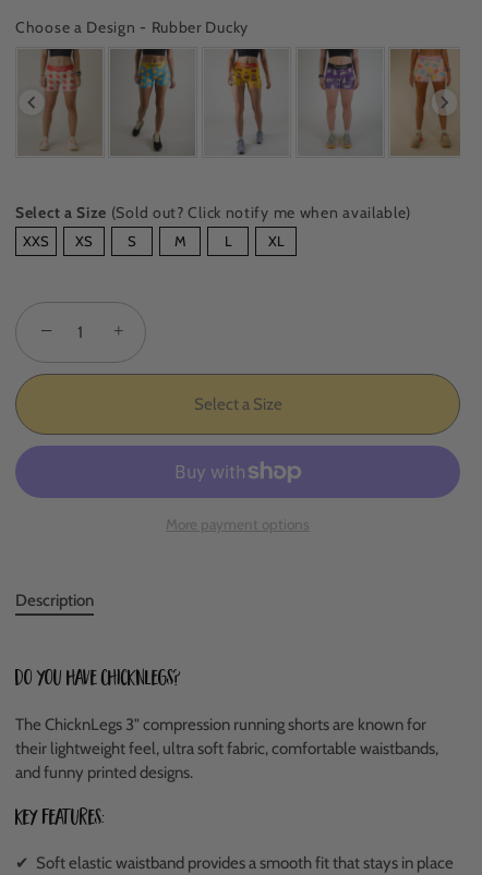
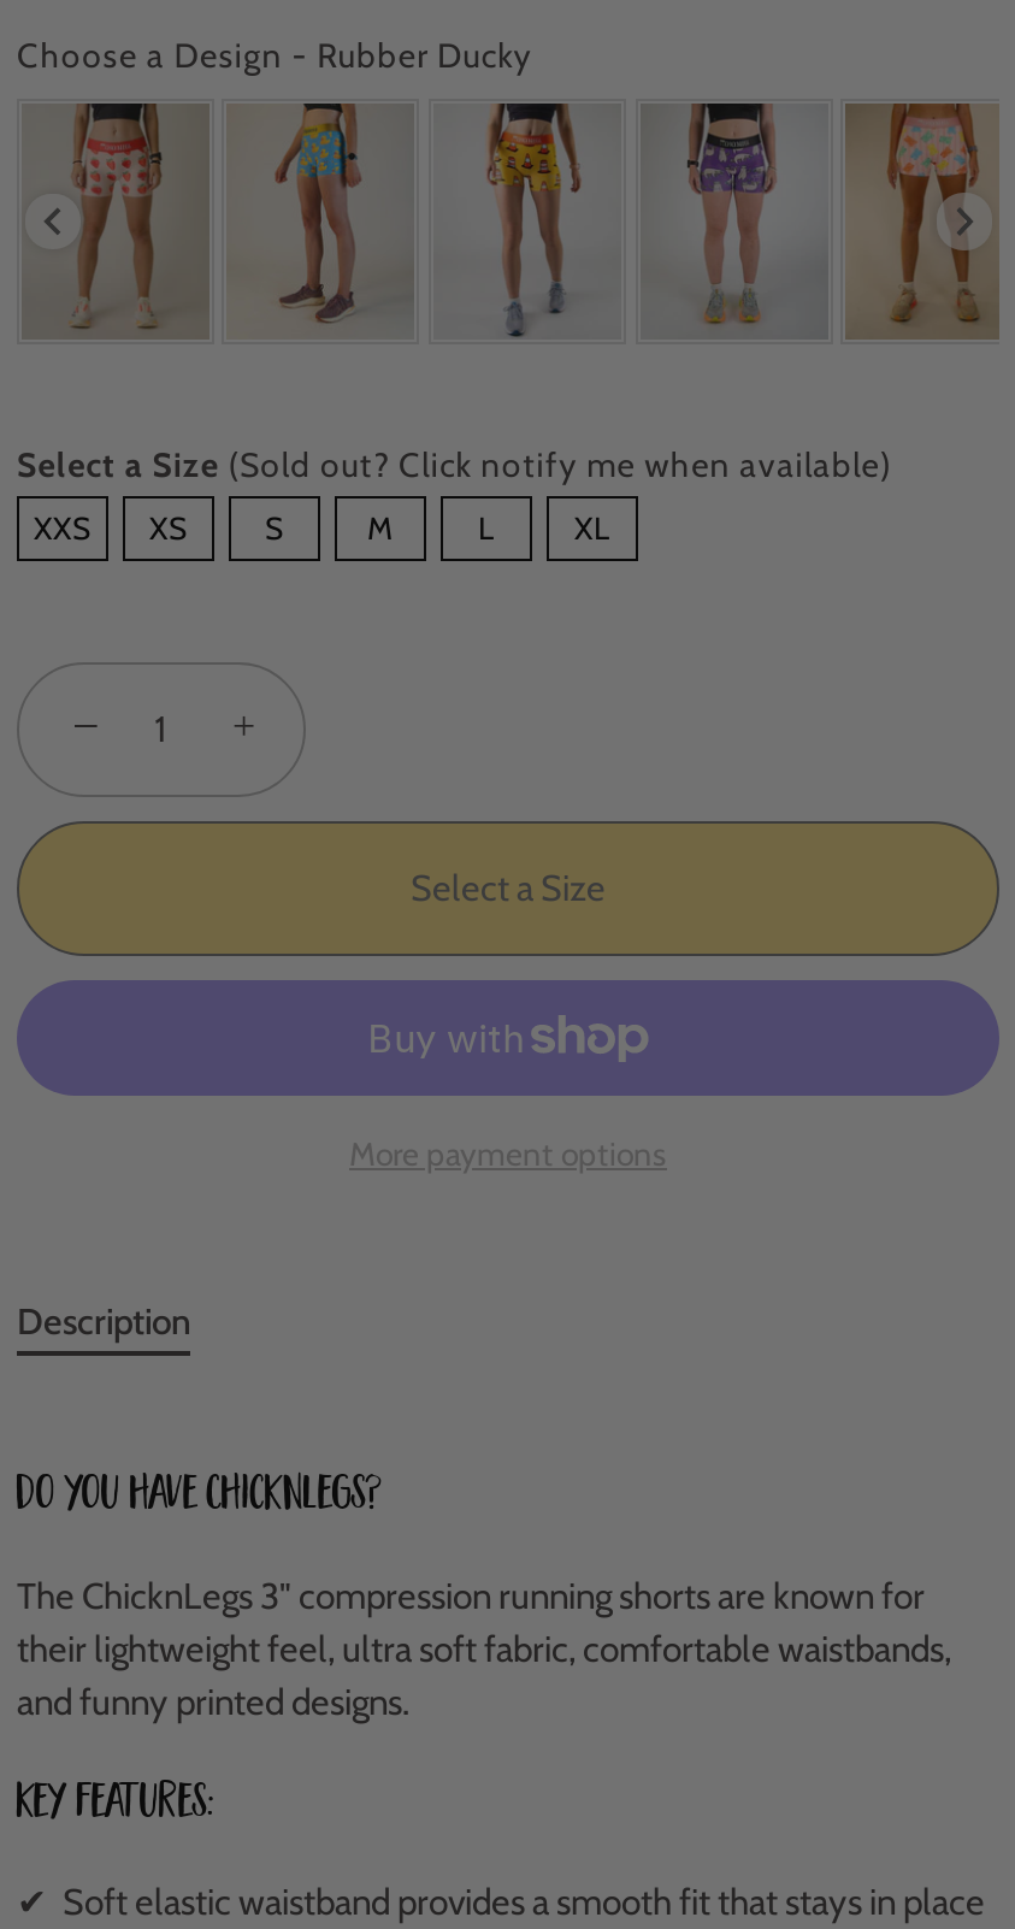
[110,48,176,156] [image] -> [229,101,368,337] [image]

